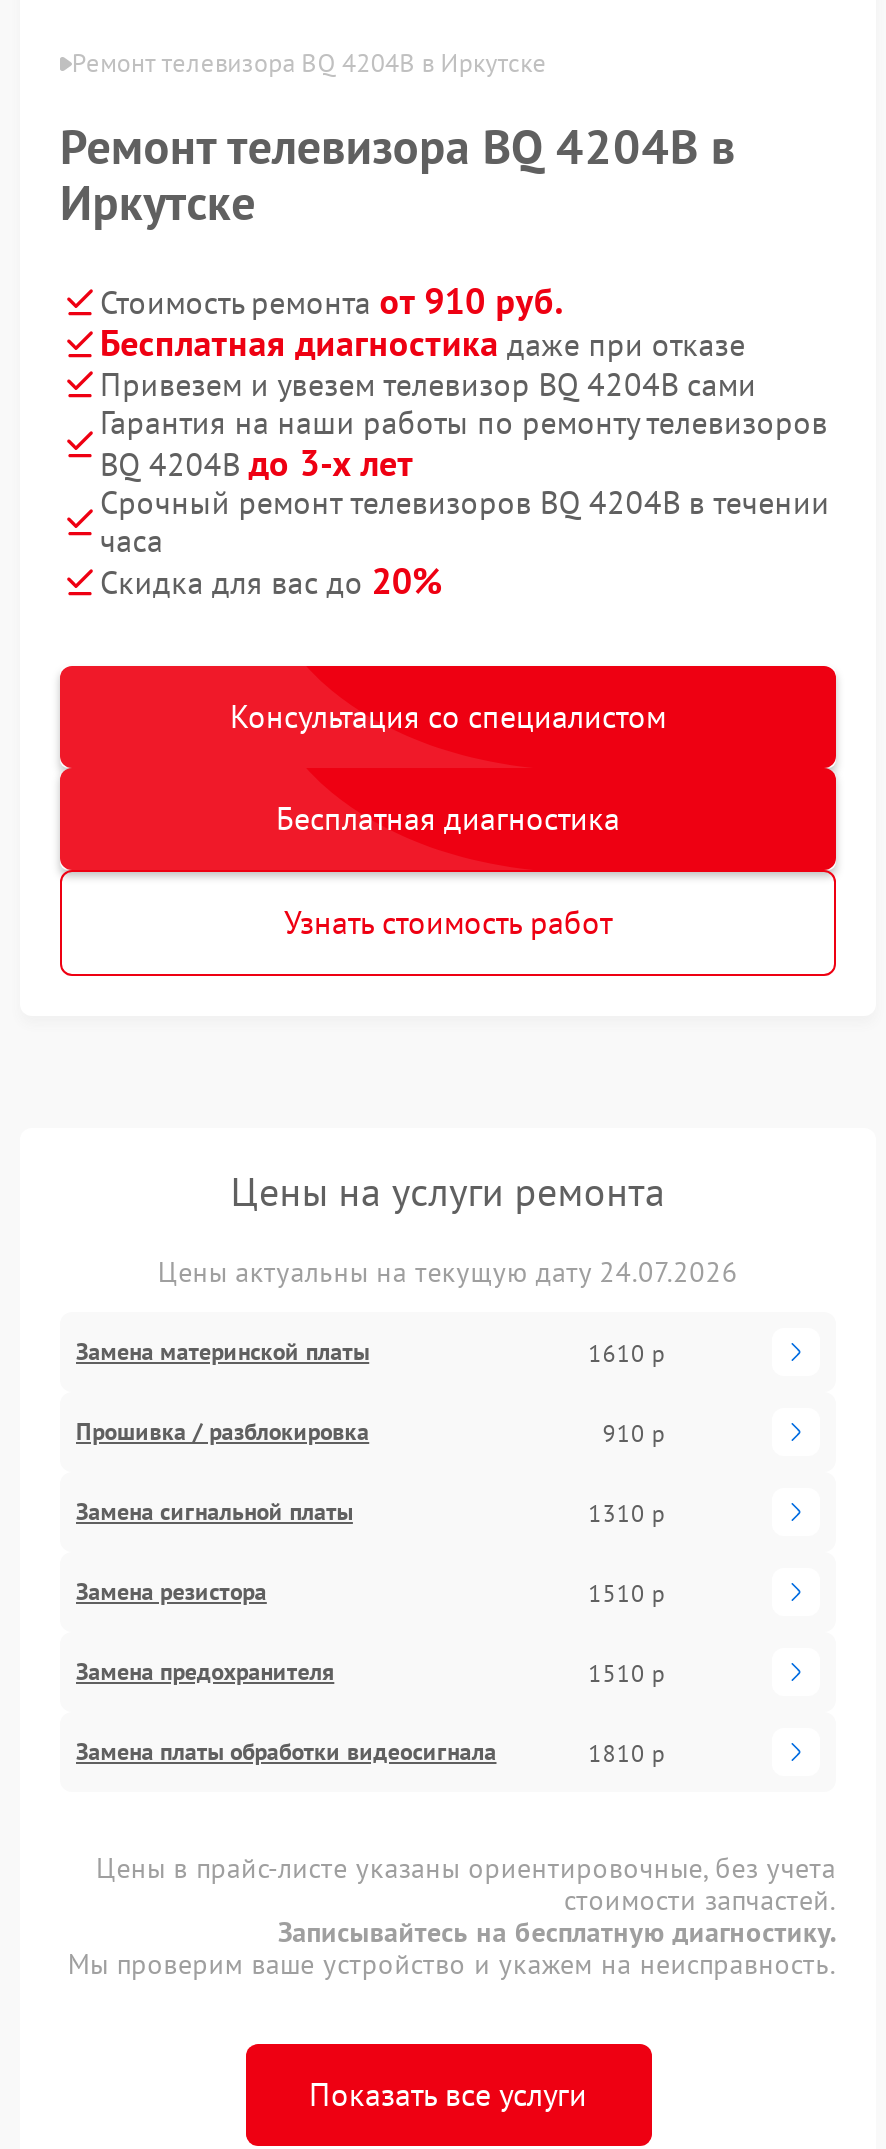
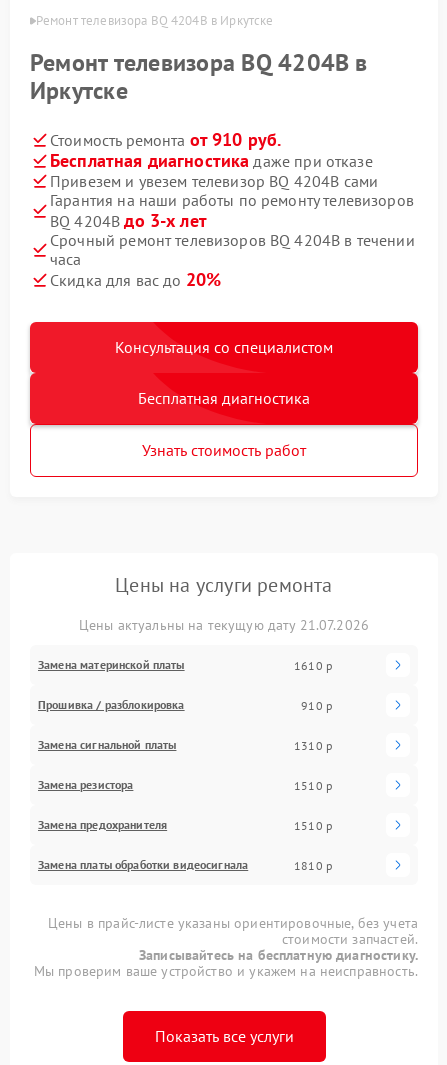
[158,1254,738,1290] Цены актуальны на текущую дату 24.07.2026 -> [79,616,369,634] Цены актуальны на текущую дату 21.07.2026

